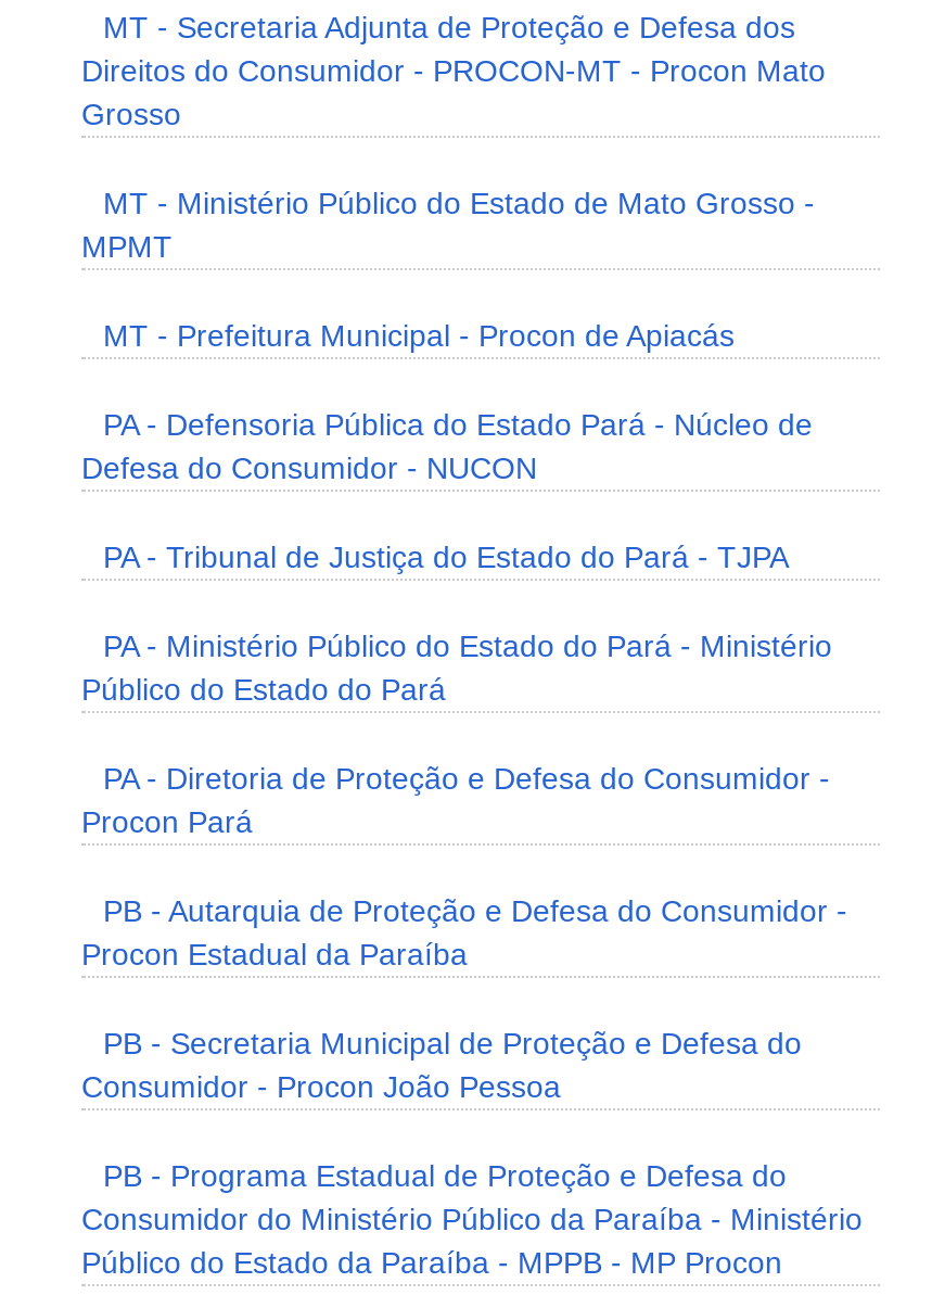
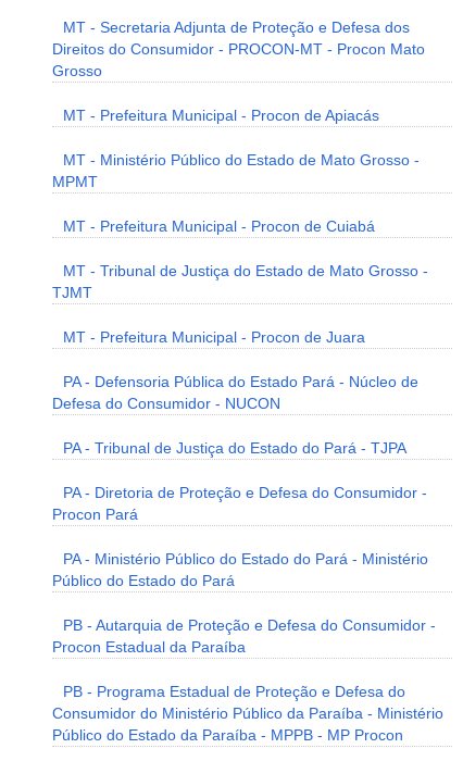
none -> [52,218,428,346] MT - Prefeitura Municipal - Procon de Cuiabá | MT - Tribunal de Justiça do Estado de Mato Grosso - | TJMT | MT - Prefeitura Municipal - Procon de Juara
moved [103,319,735,353] -> [63,107,379,124]: MT - Prefeitura Municipal - Procon de Apiacás
moved [81,408,813,575] -> [52,373,418,457]: PA - Defensoria Pública do Estado Pará - Núcleo de | Defesa do Consumidor - NUCON | PA - Tribunal de Justiça do Estado do Pará - TJPA
moved [81,629,832,707] -> [52,550,428,590]: PA - Ministério Público do Estado do Pará - Ministério | Público do Estado do Pará
moved [81,894,847,972] -> [52,617,436,656]: PB - Autarquia de Proteção e Defesa do Consumidor - | Procon Estadual da Paraíba
[81,1026,802,1105] PB - Secretaria Municipal de Proteção e Defesa do | Consumidor - Procon João Pessoa -> none

